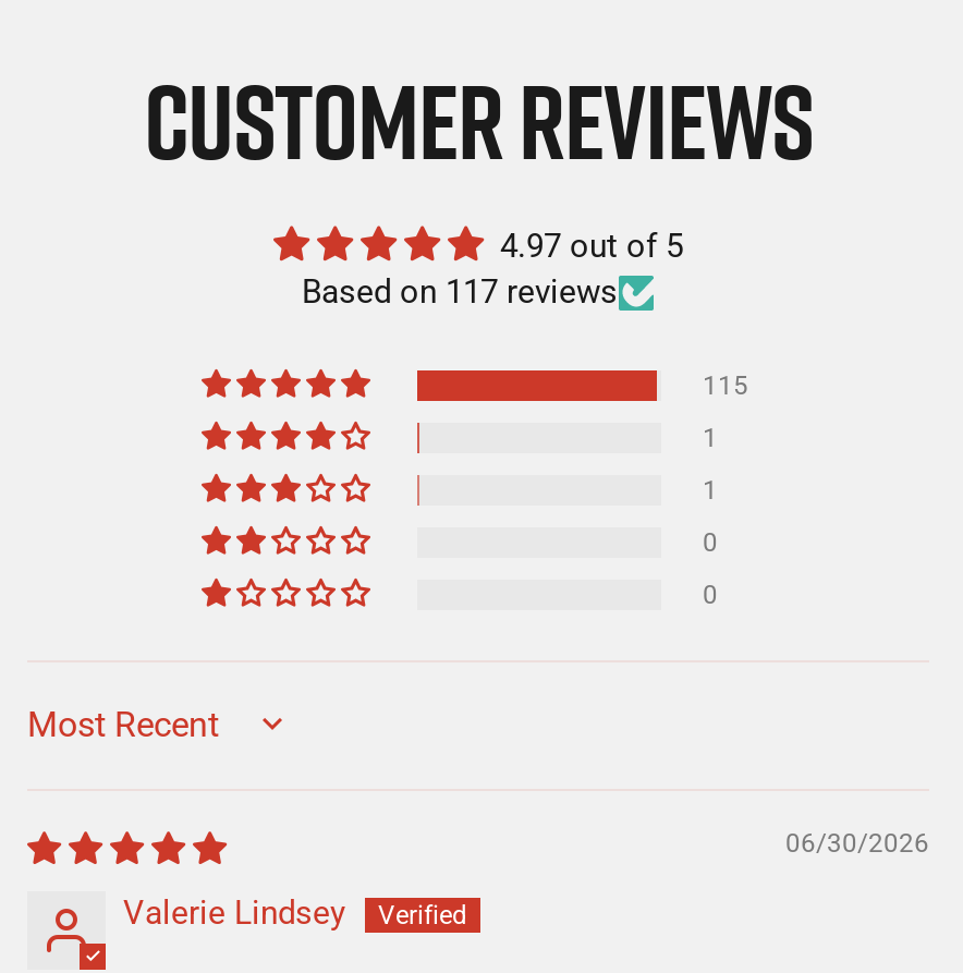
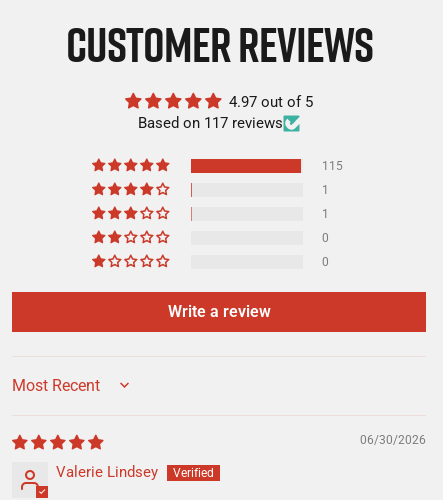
none -> [167,302,270,321] Write a review

